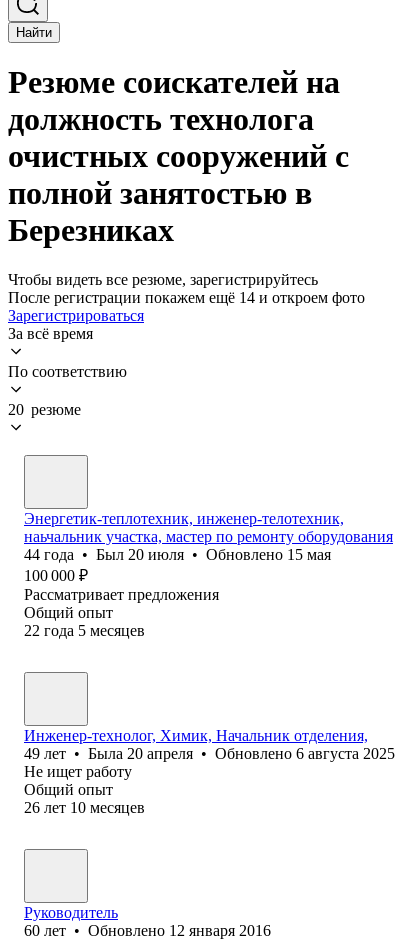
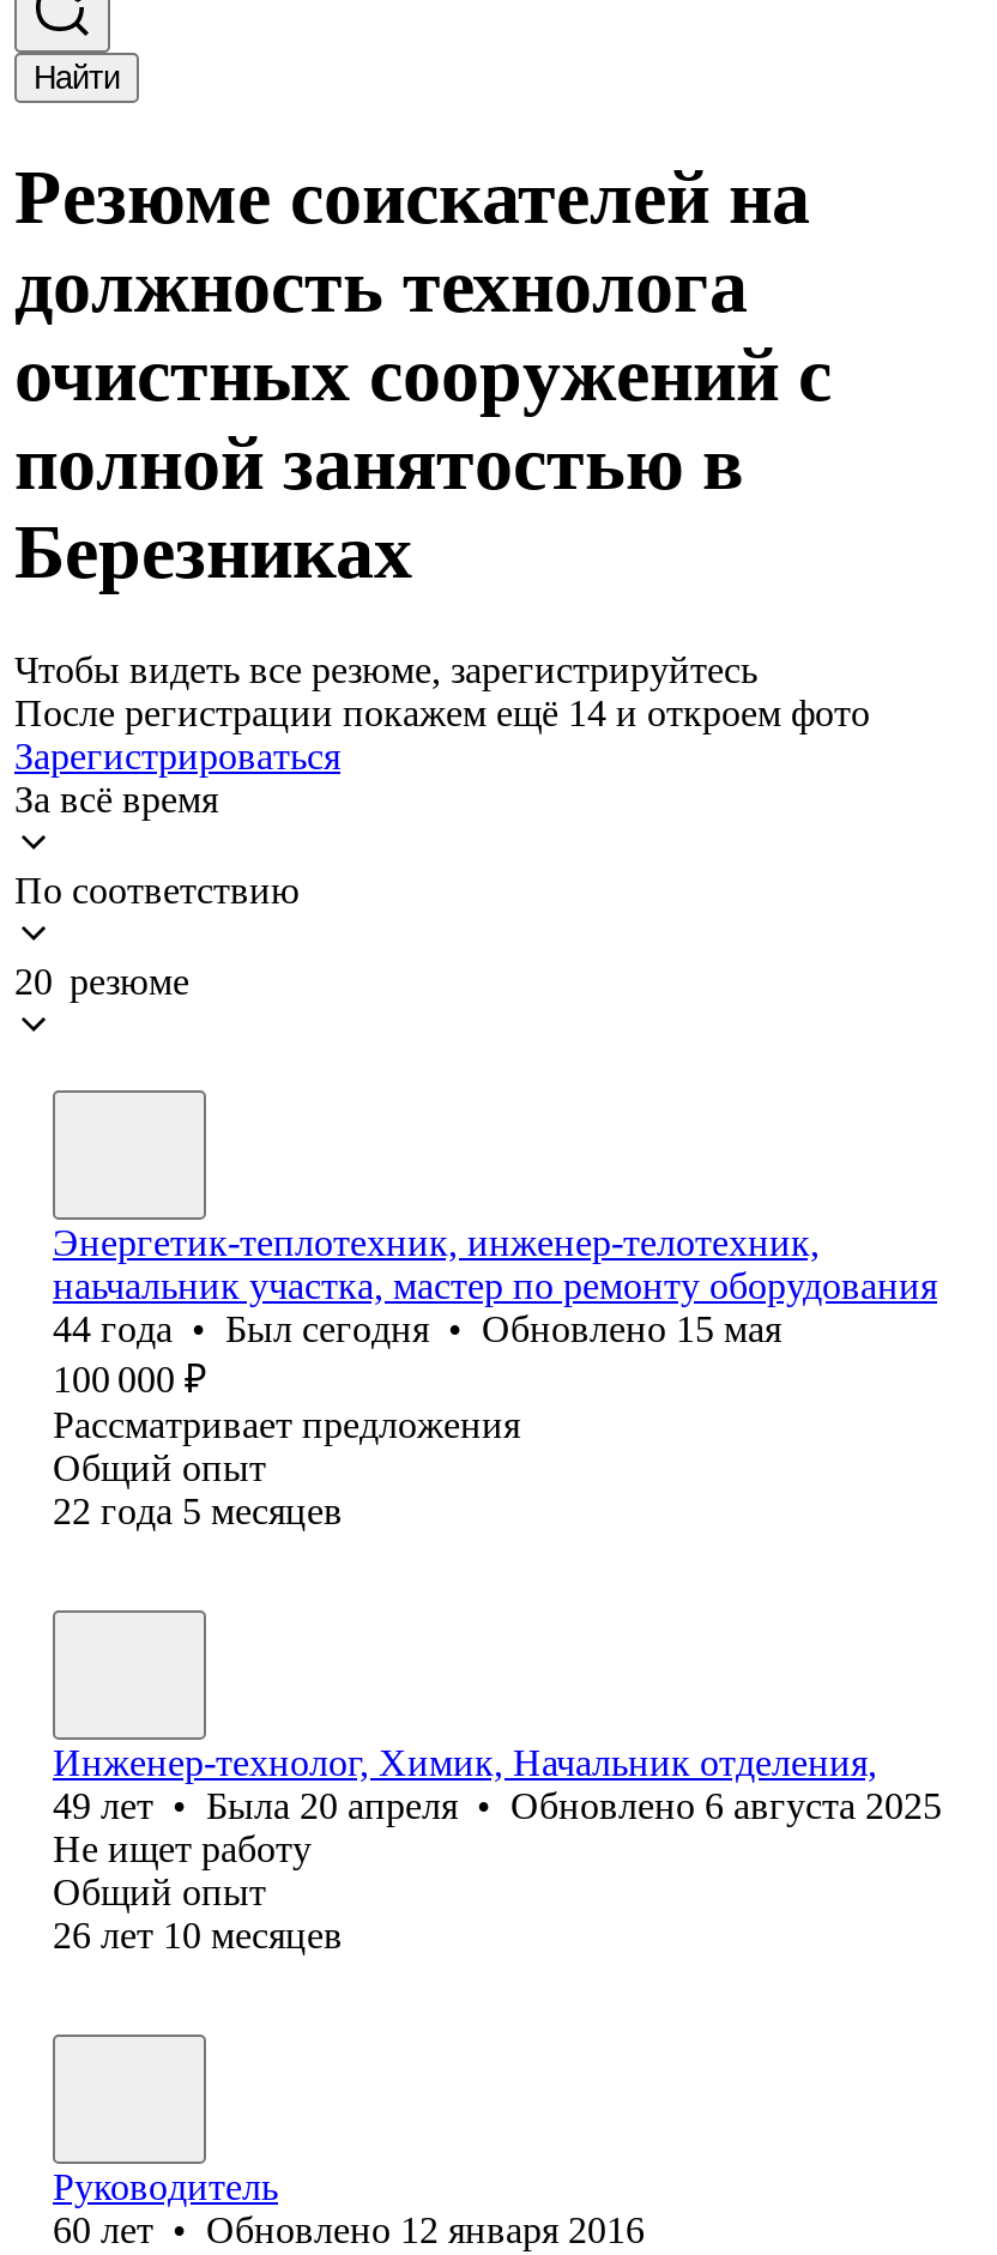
[24,546,331,563] 44 года • Был 20 июля • Обновлено 15 мая -> [53,1308,781,1349] 44 года • Был сегодня • Обновлено 15 мая

